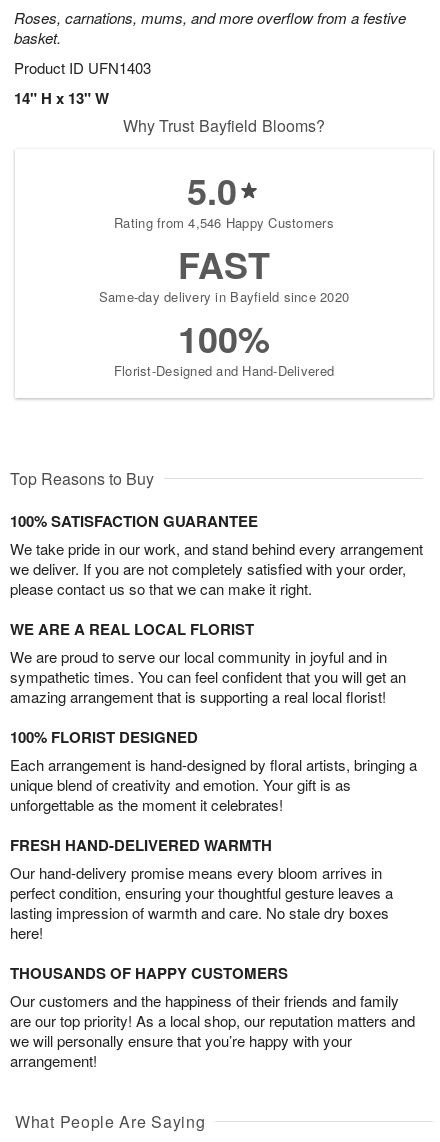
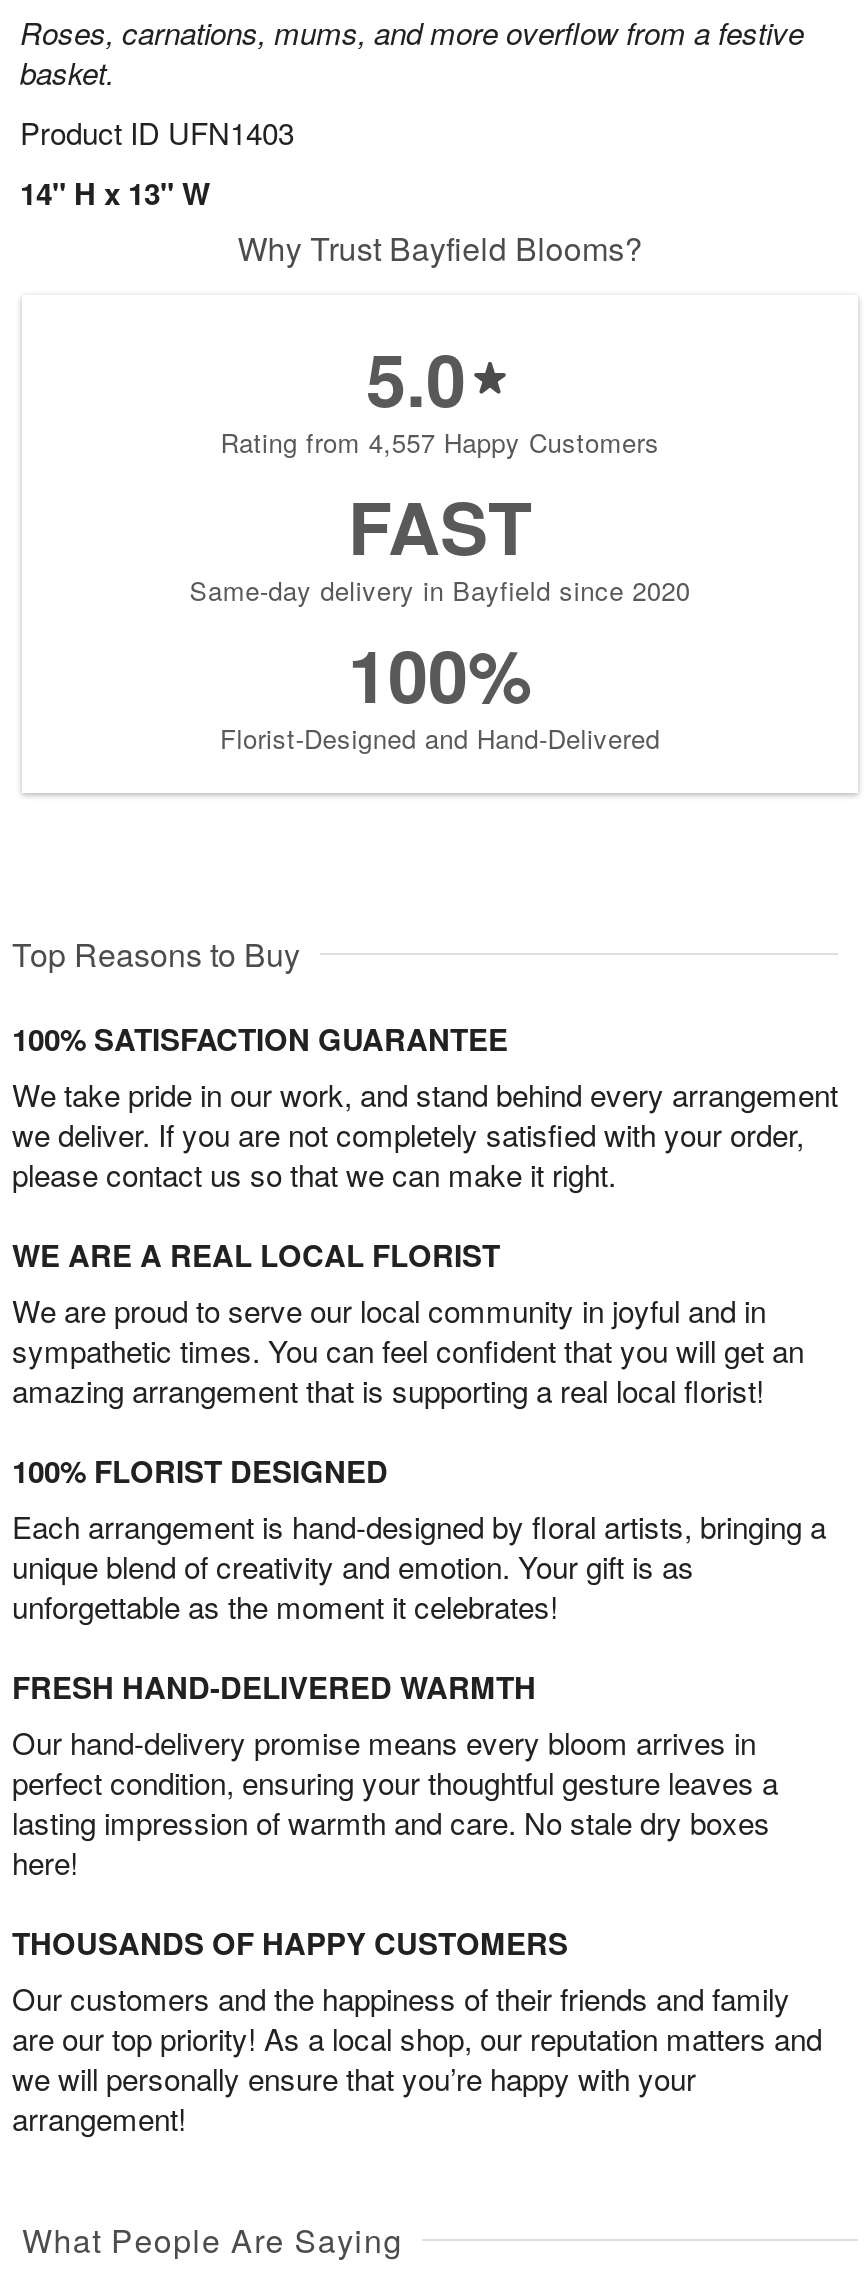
[114,212,334,231] Rating from 4,546 Happy Customers -> [220,422,660,460] Rating from 4,557 Happy Customers

